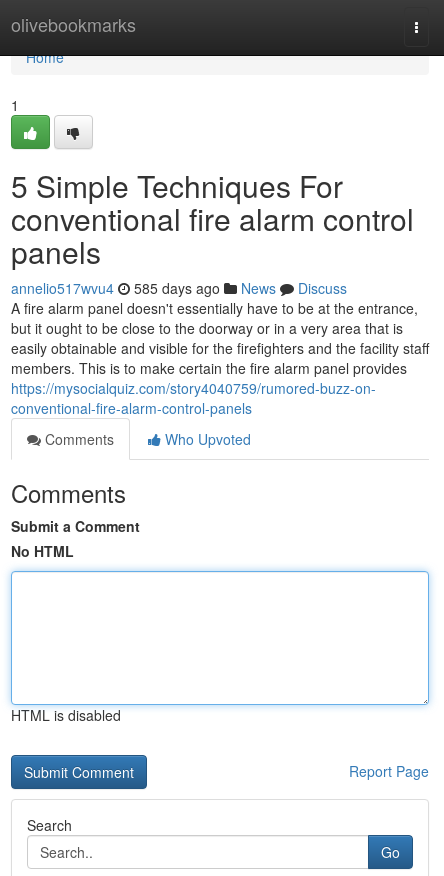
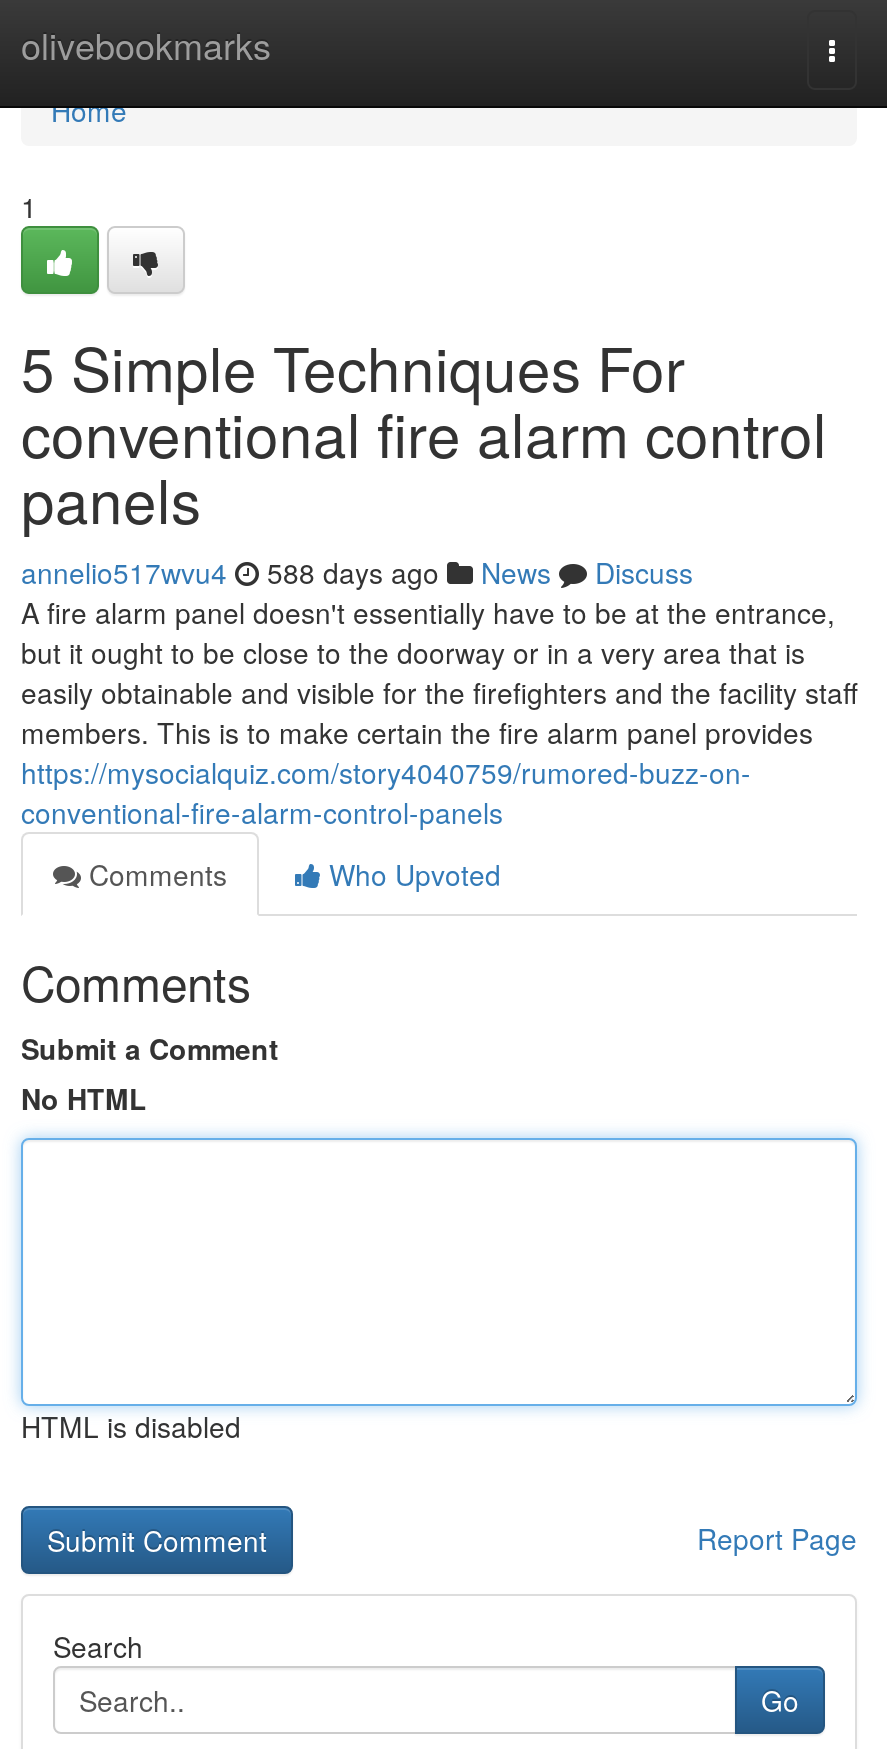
[11,278,347,298] annelio517wvu4 585 days ago News Discuss -> [21,552,693,592] annelio517wvu4 588 days ago News Discuss

